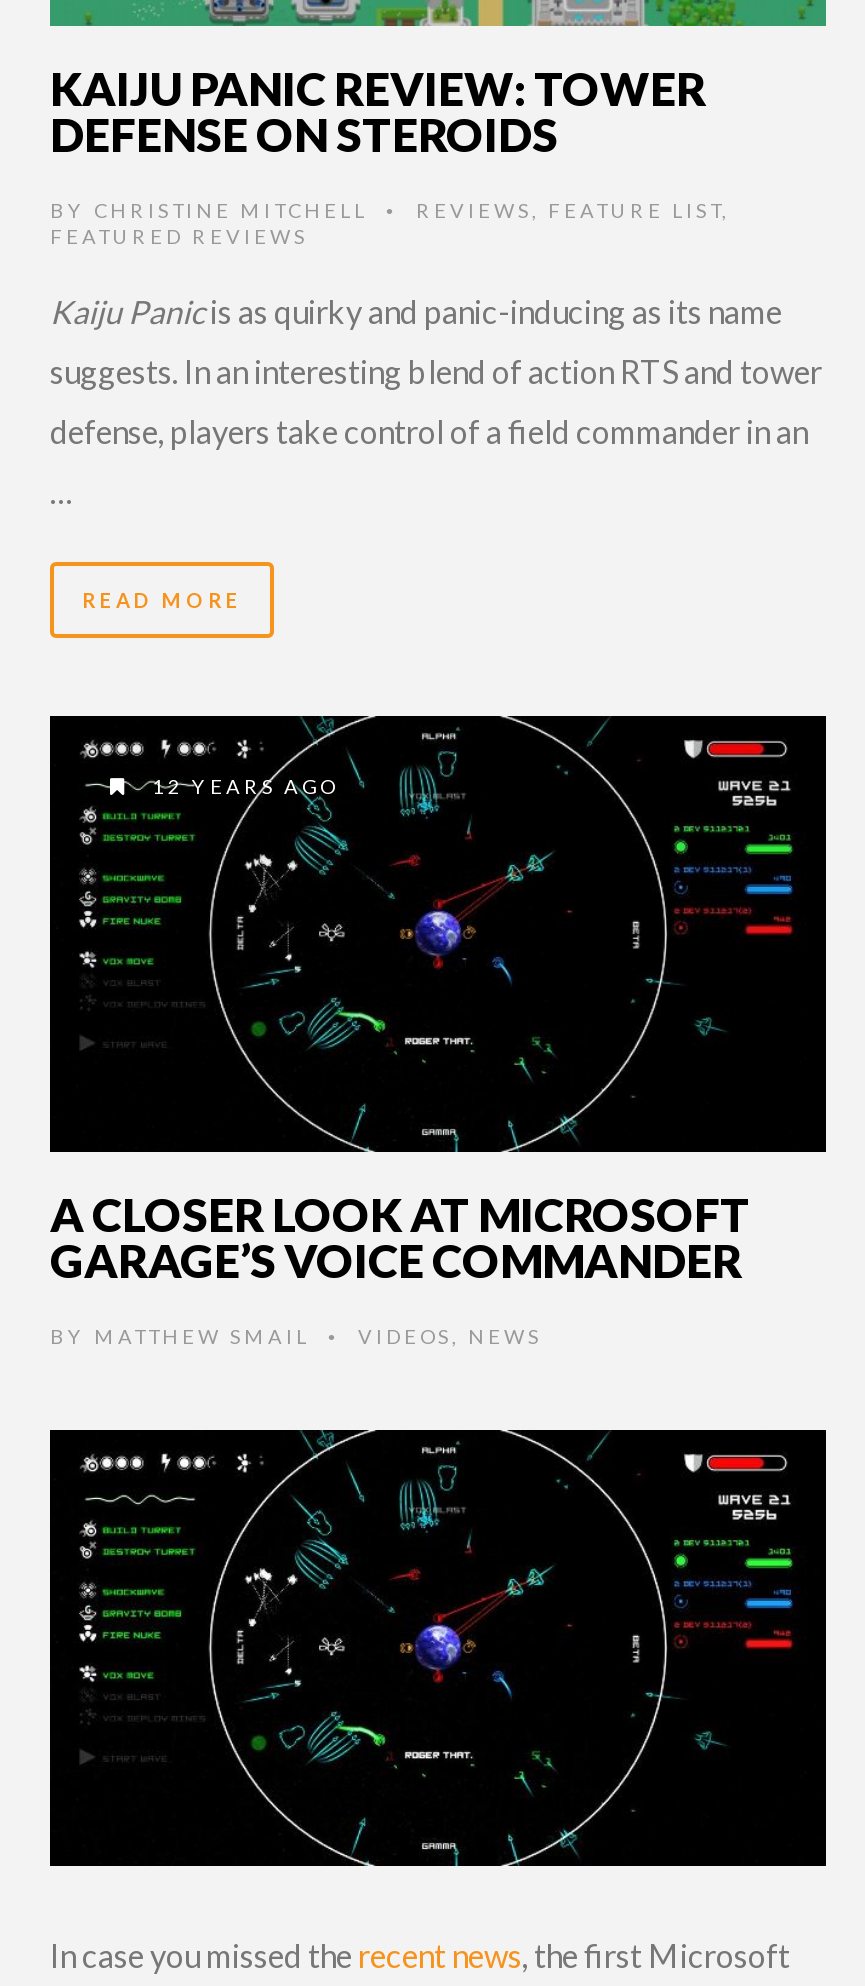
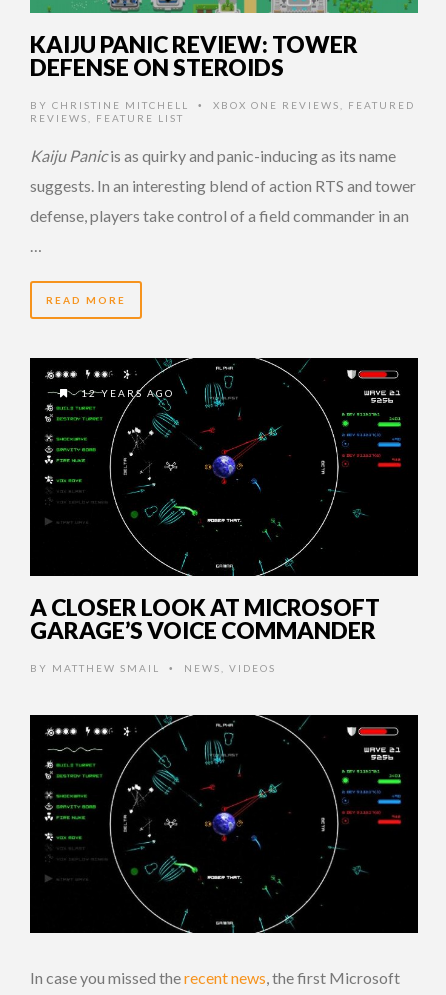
[50,197,730,247] BY CHRISTINE MITCHELL • REVIEWS, FEATURE LIST, | FEATURED REVIEWS -> [30,98,415,123] BY CHRISTINE MITCHELL • XBOX ONE REVIEWS, FEATURED | REVIEWS, FEATURE LIST
[50,1324,542,1348] BY MATTHEW SMAIL • VIDEOS, NEWS -> [30,662,276,674] BY MATTHEW SMAIL • NEWS, VIDEOS

